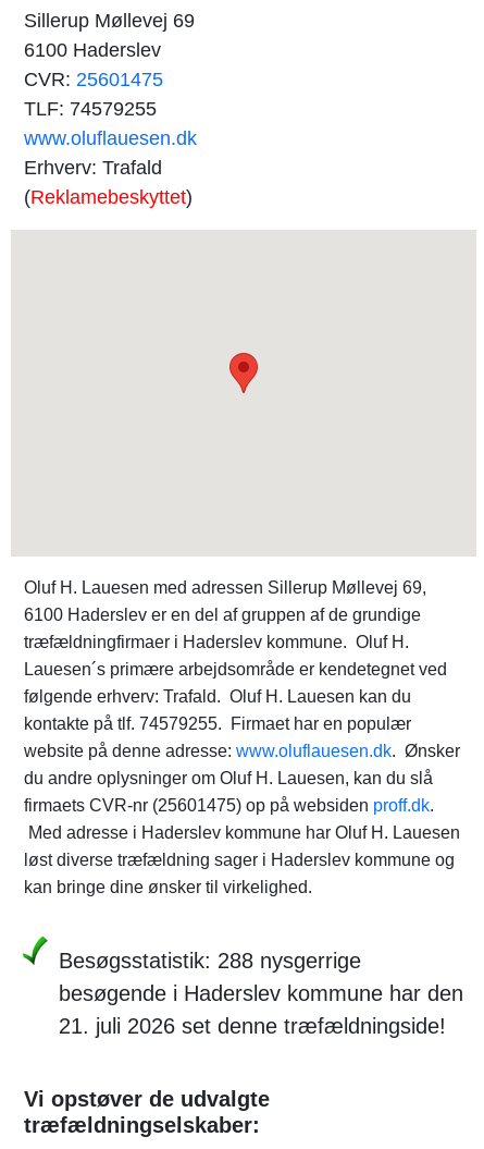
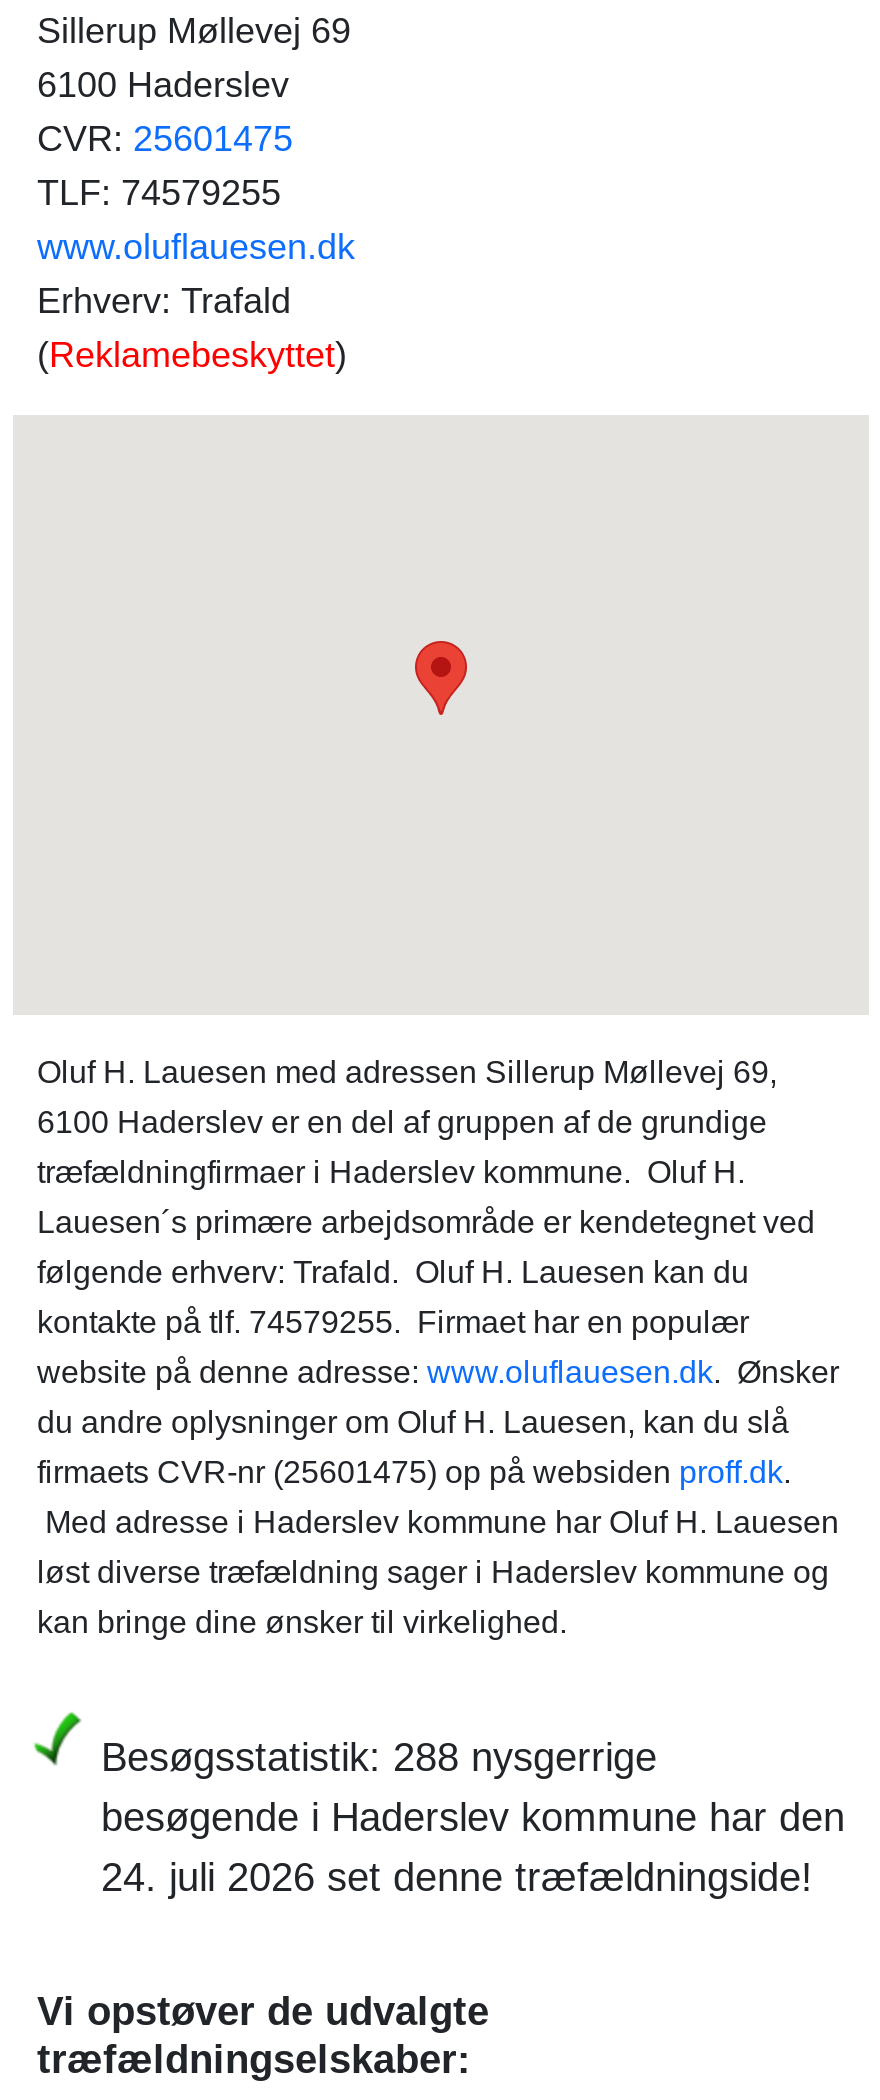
[59,1014,446,1038] 21. juli 2026 set denne træfældningside! -> [101,1855,813,1899] 24. juli 2026 set denne træfældningside!

